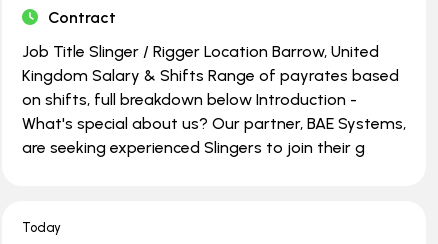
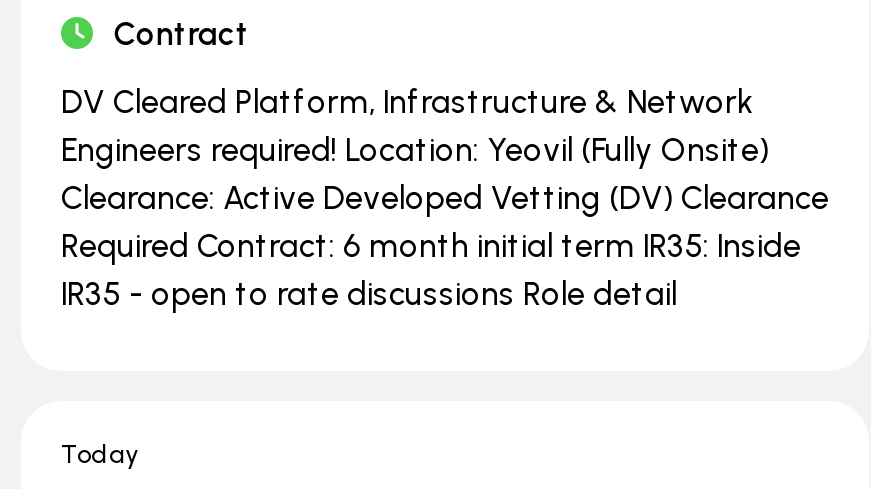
[22,42,406,157] Job Title Slinger / Rigger Location Barrow, United | Kingdom Salary & Shifts Range of payrates based | on shifts, full breakdown below Introduction - | What's special about us? Our partner, BAE Systems, | are seeking experienced Slingers to join their g -> [61,83,829,313] DV Cleared Platform, Infrastructure & Network | Engineers required! Location: Yeovil (Fully Onsite) | Clearance: Active Developed Vetting (DV) Clearance | Required Contract: 6 month initial term IR35: Inside | IR35 - open to rate discussions Role detail

